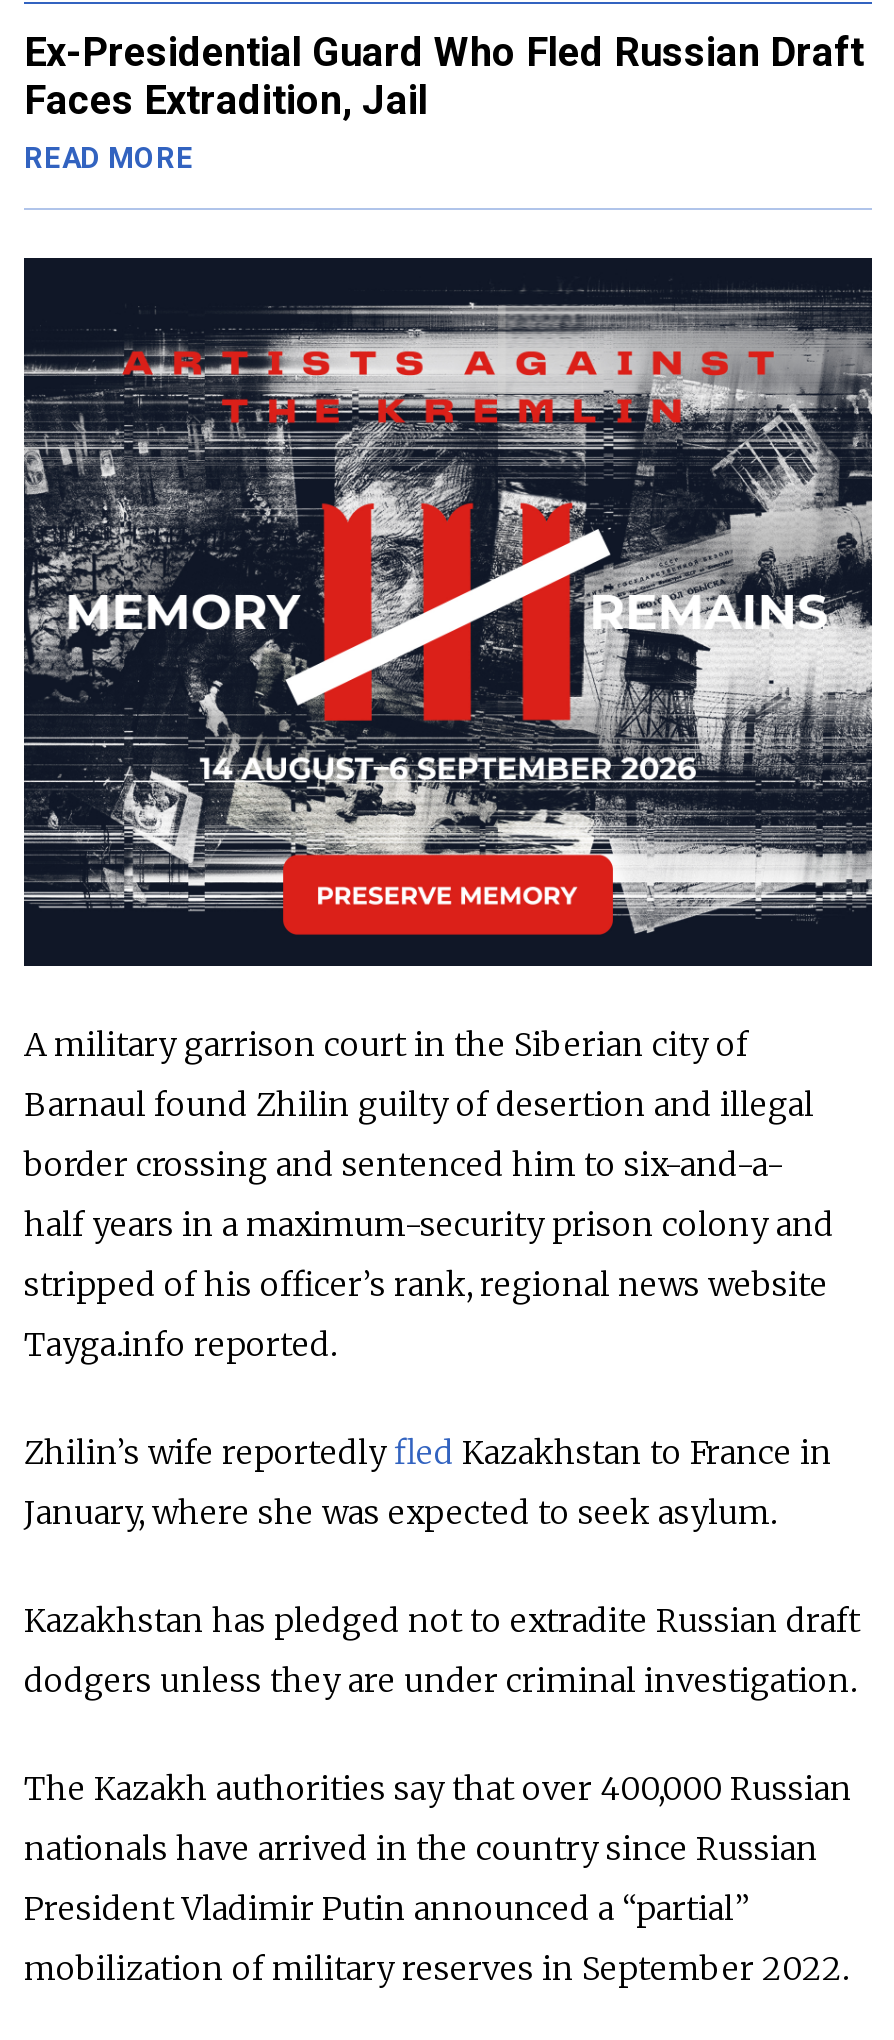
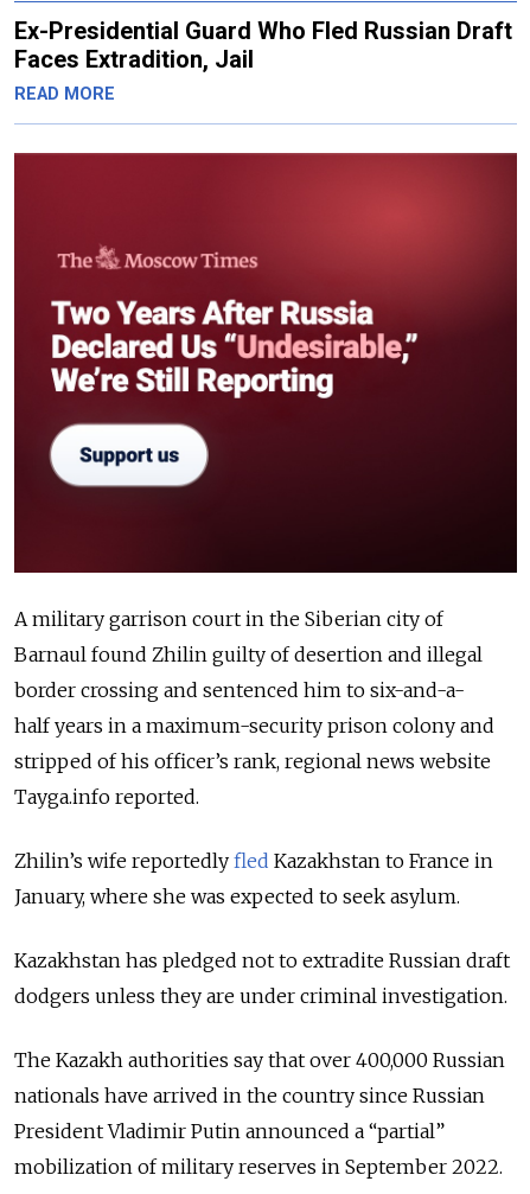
[22,256,874,966] [image] -> [13,152,518,573] [image]

